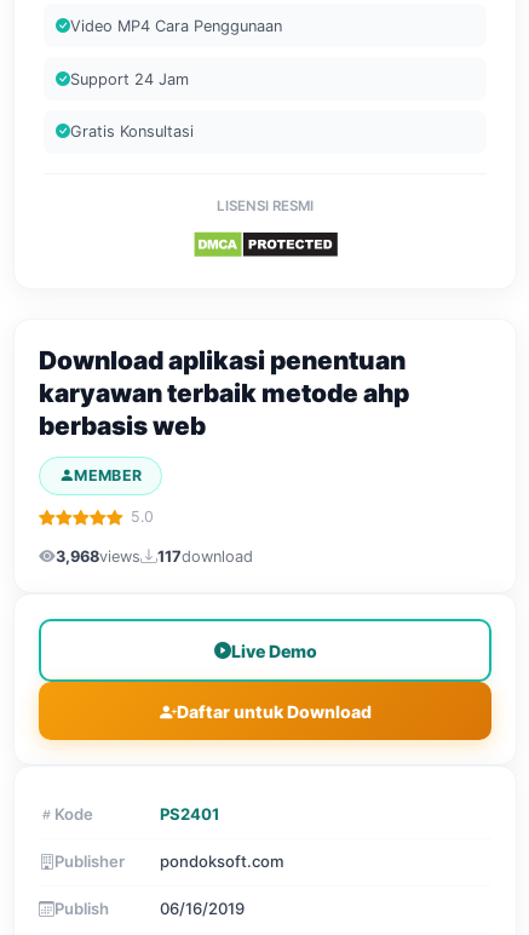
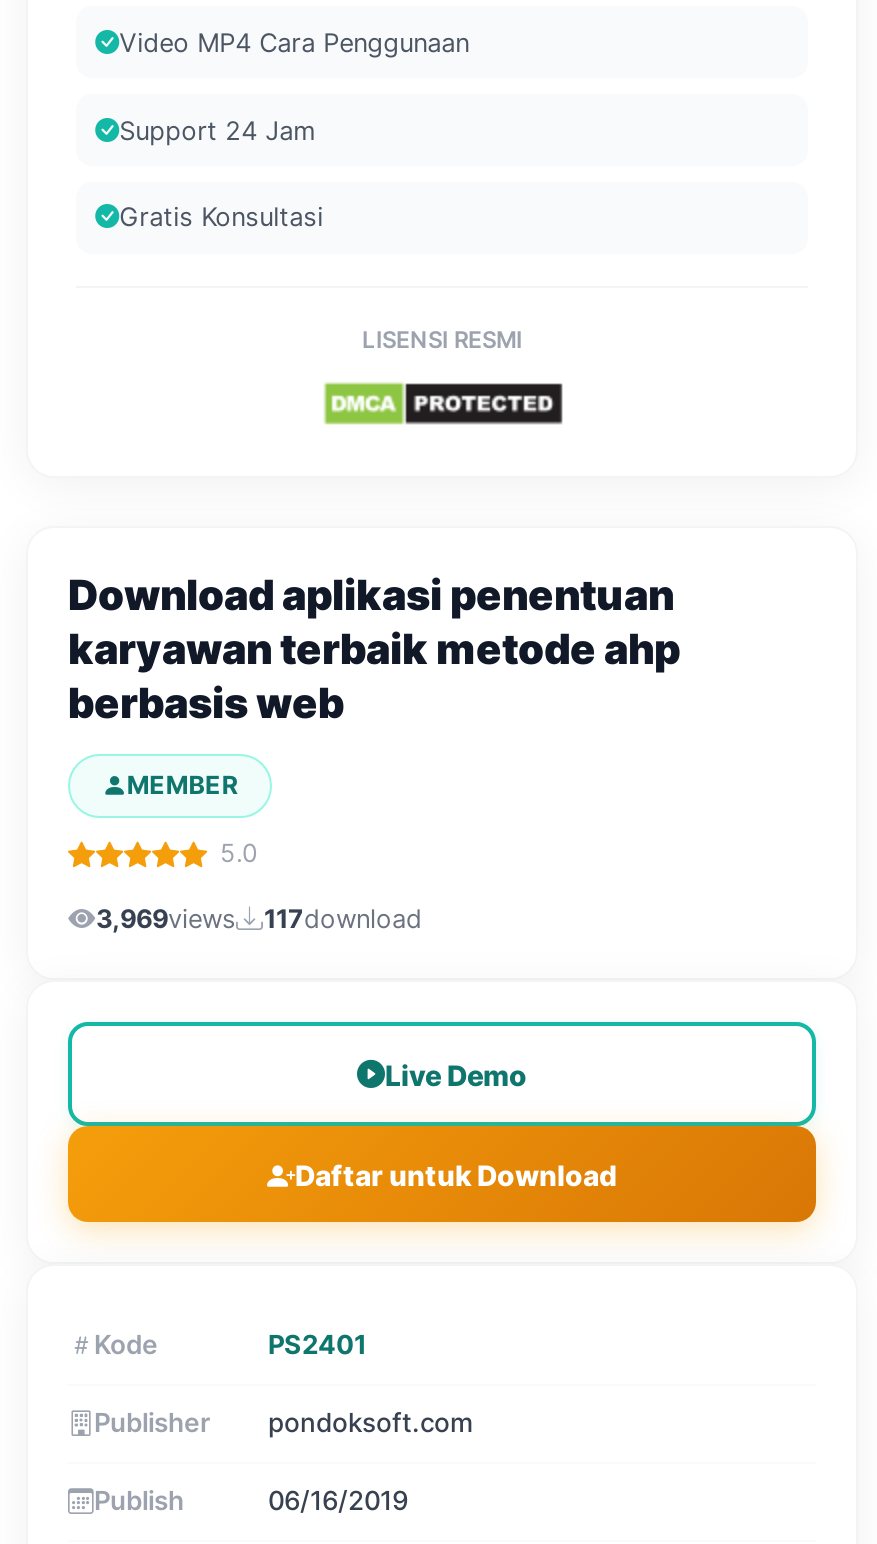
[56,547,253,565] 3,968views 117download -> [96,903,422,933] 3,969views 117download

